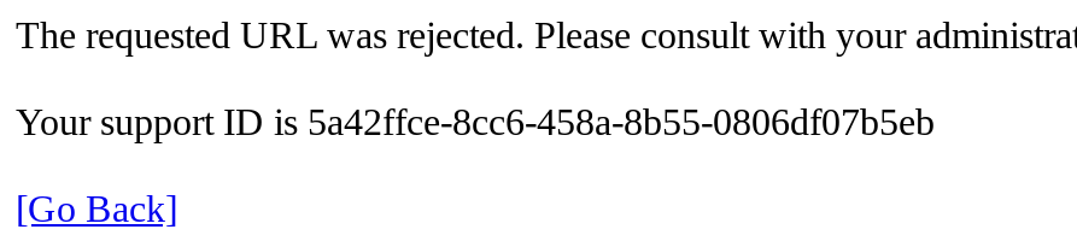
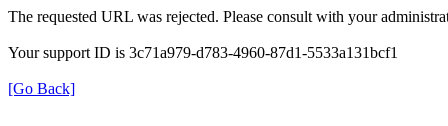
[16,101,935,142] Your support ID is 5a42ffce-8cc6-458a-8b55-0806df07b5eb -> [8,44,398,61] Your support ID is 3c71a979-d783-4960-87d1-5533a131bcf1

